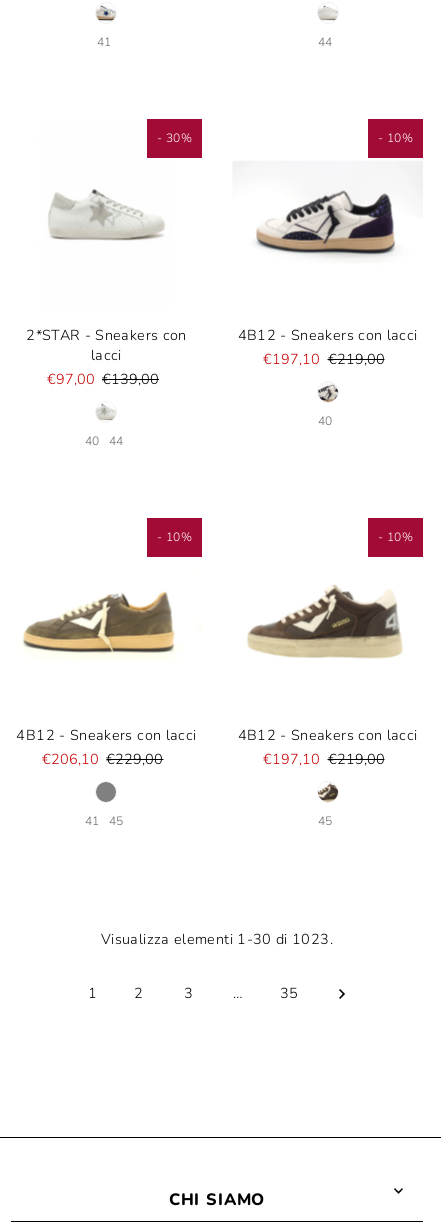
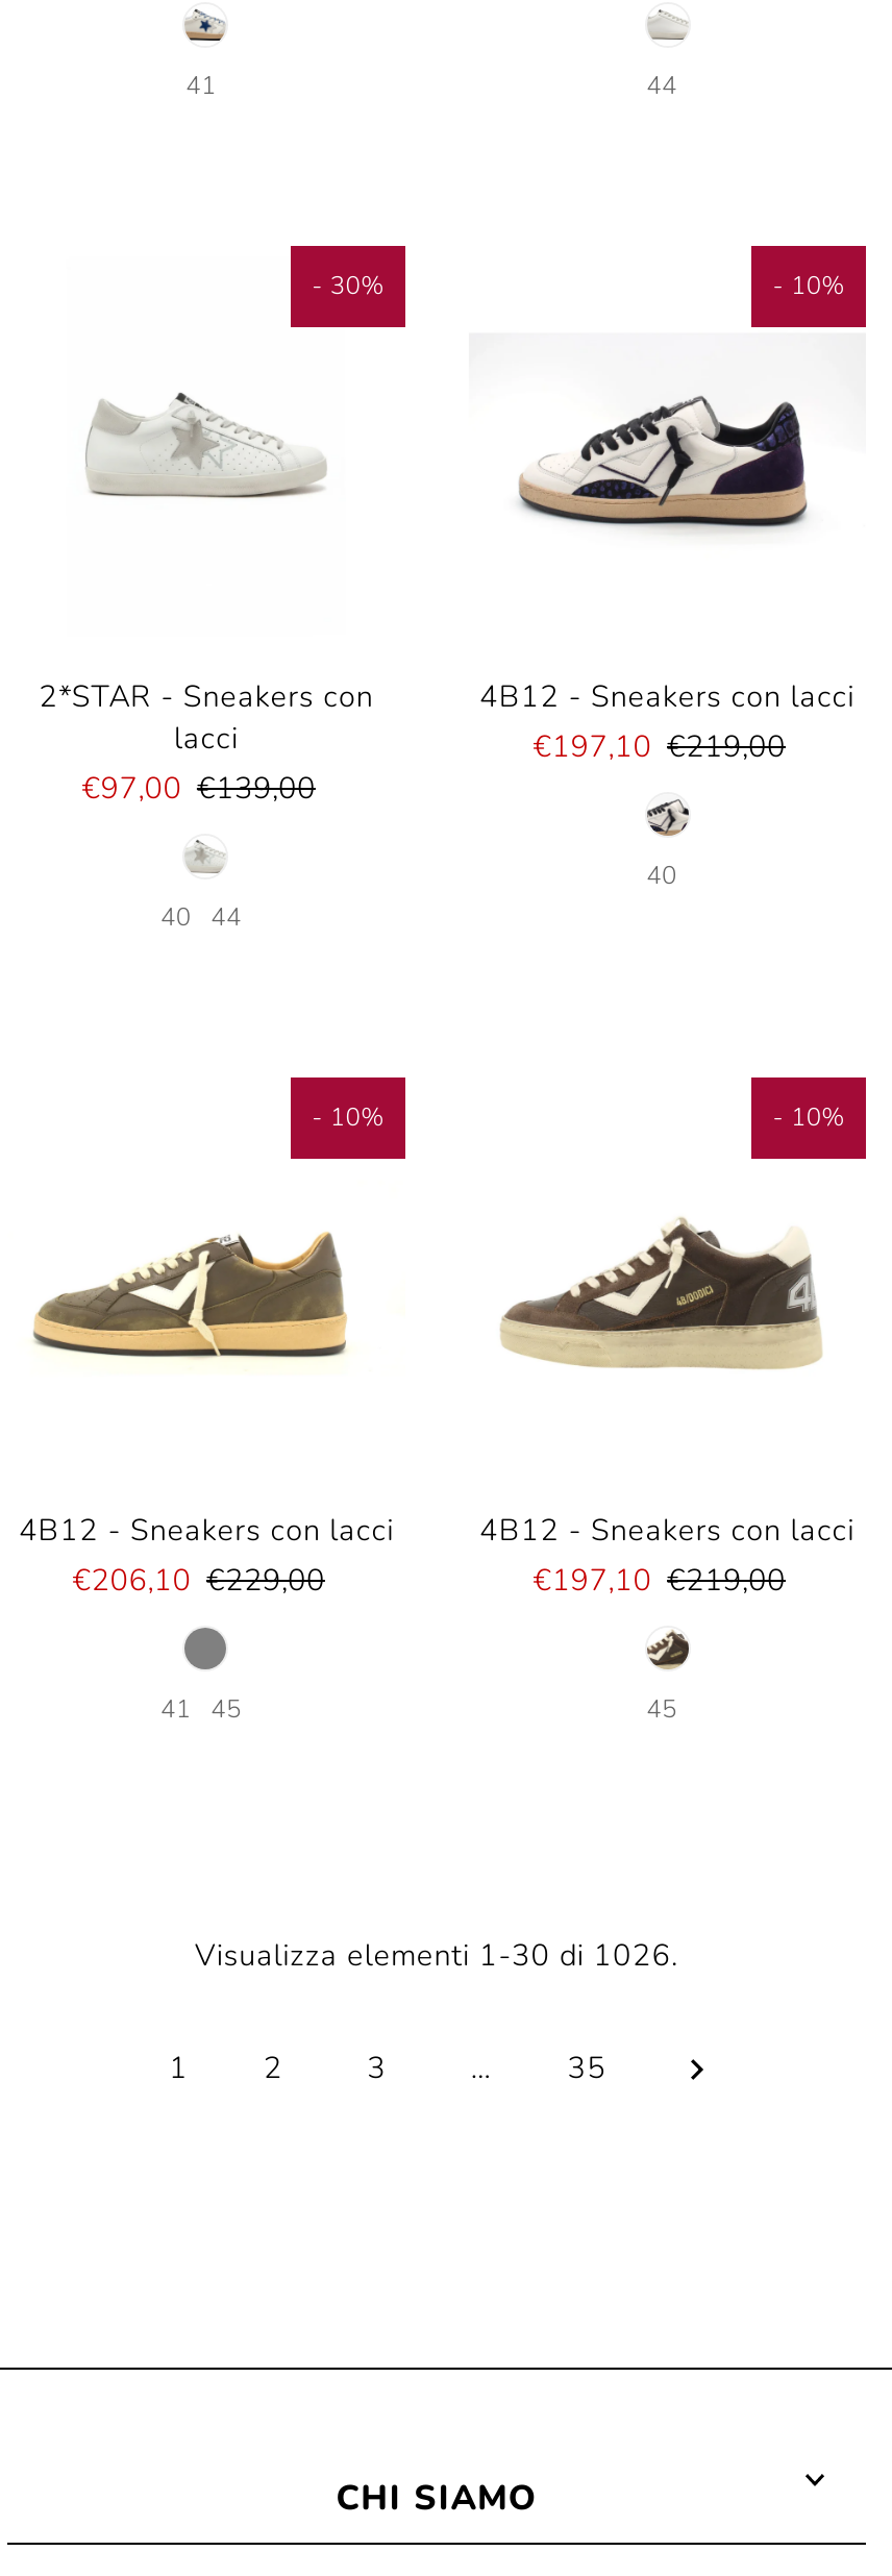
[101,928,333,948] Visualizza elementi 1-30 di 1023. -> [195,1933,678,1975] Visualizza elementi 1-30 di 1026.

